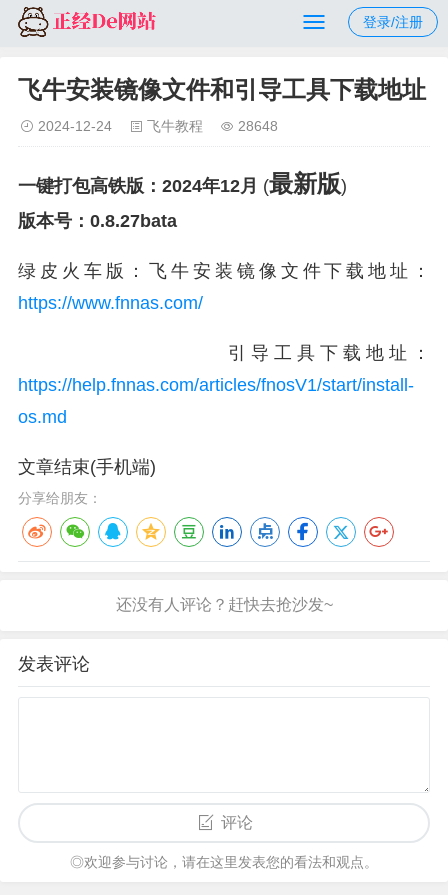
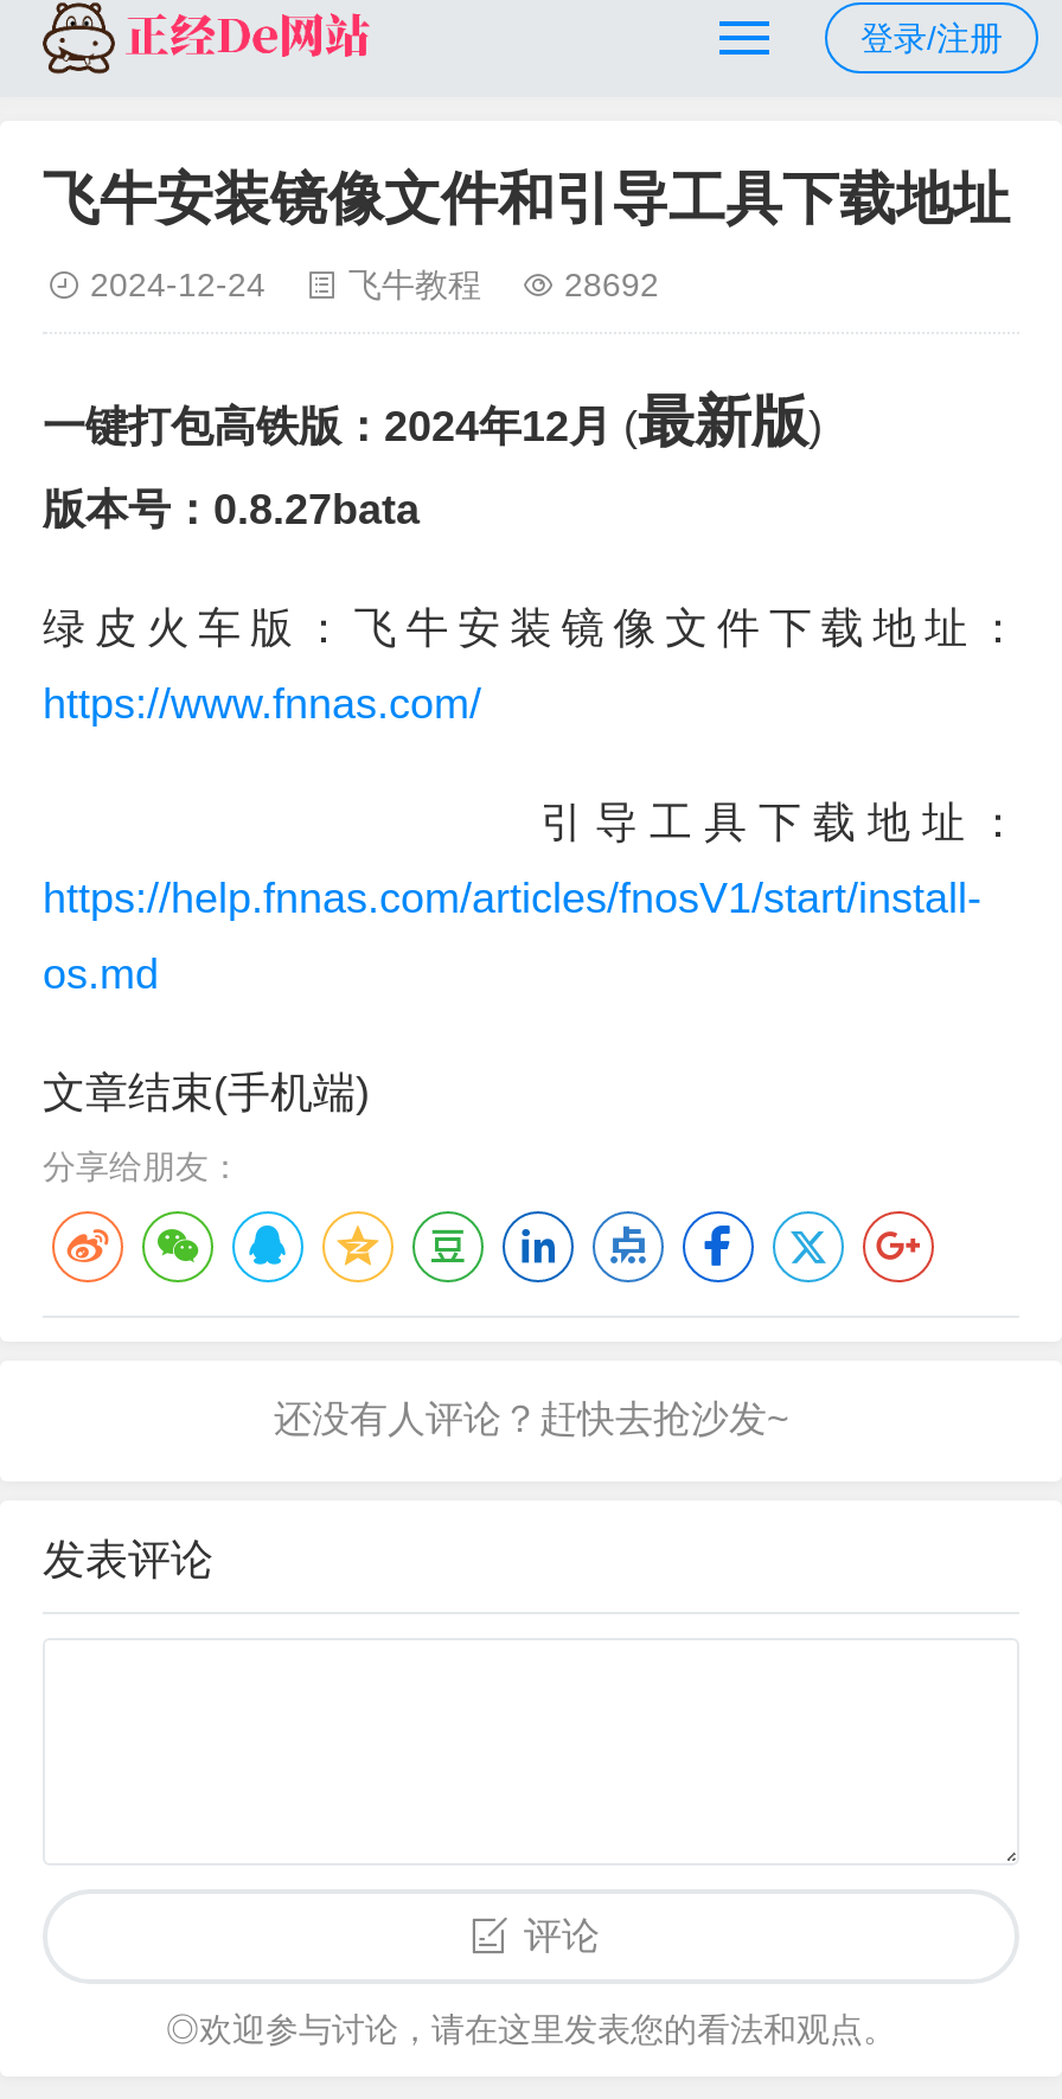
[238,118,278,134] 28648 -> [564,265,659,303] 28692

